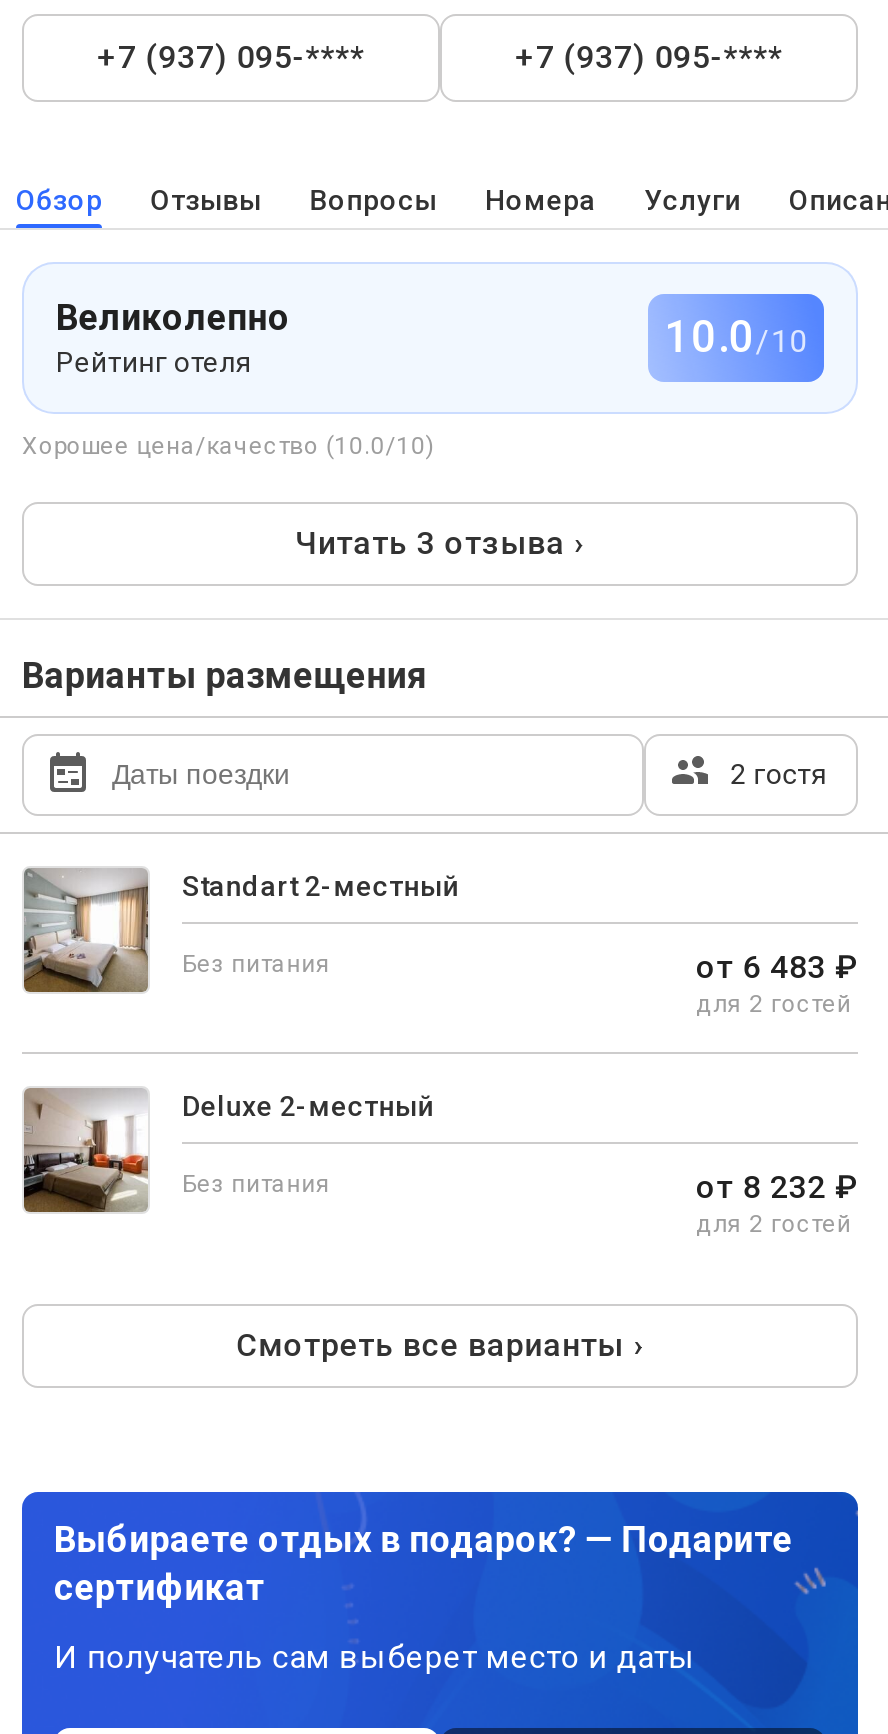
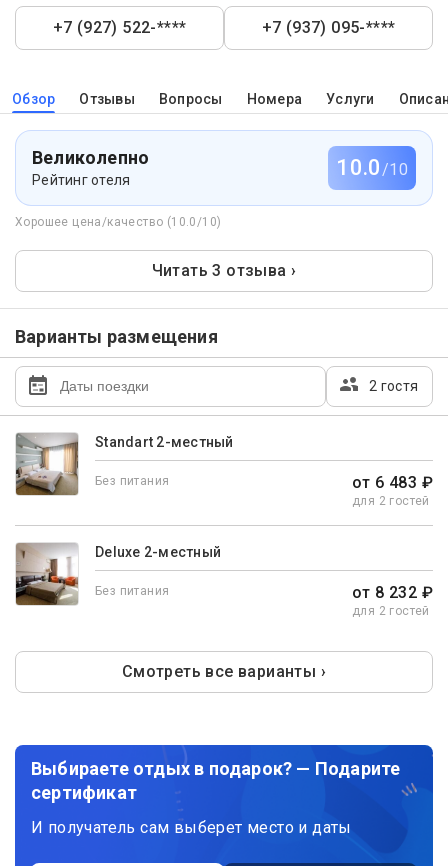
[97,38,365,76] +7 (937) 095-**** -> [53,18,186,37] +7 (927) 522-****

